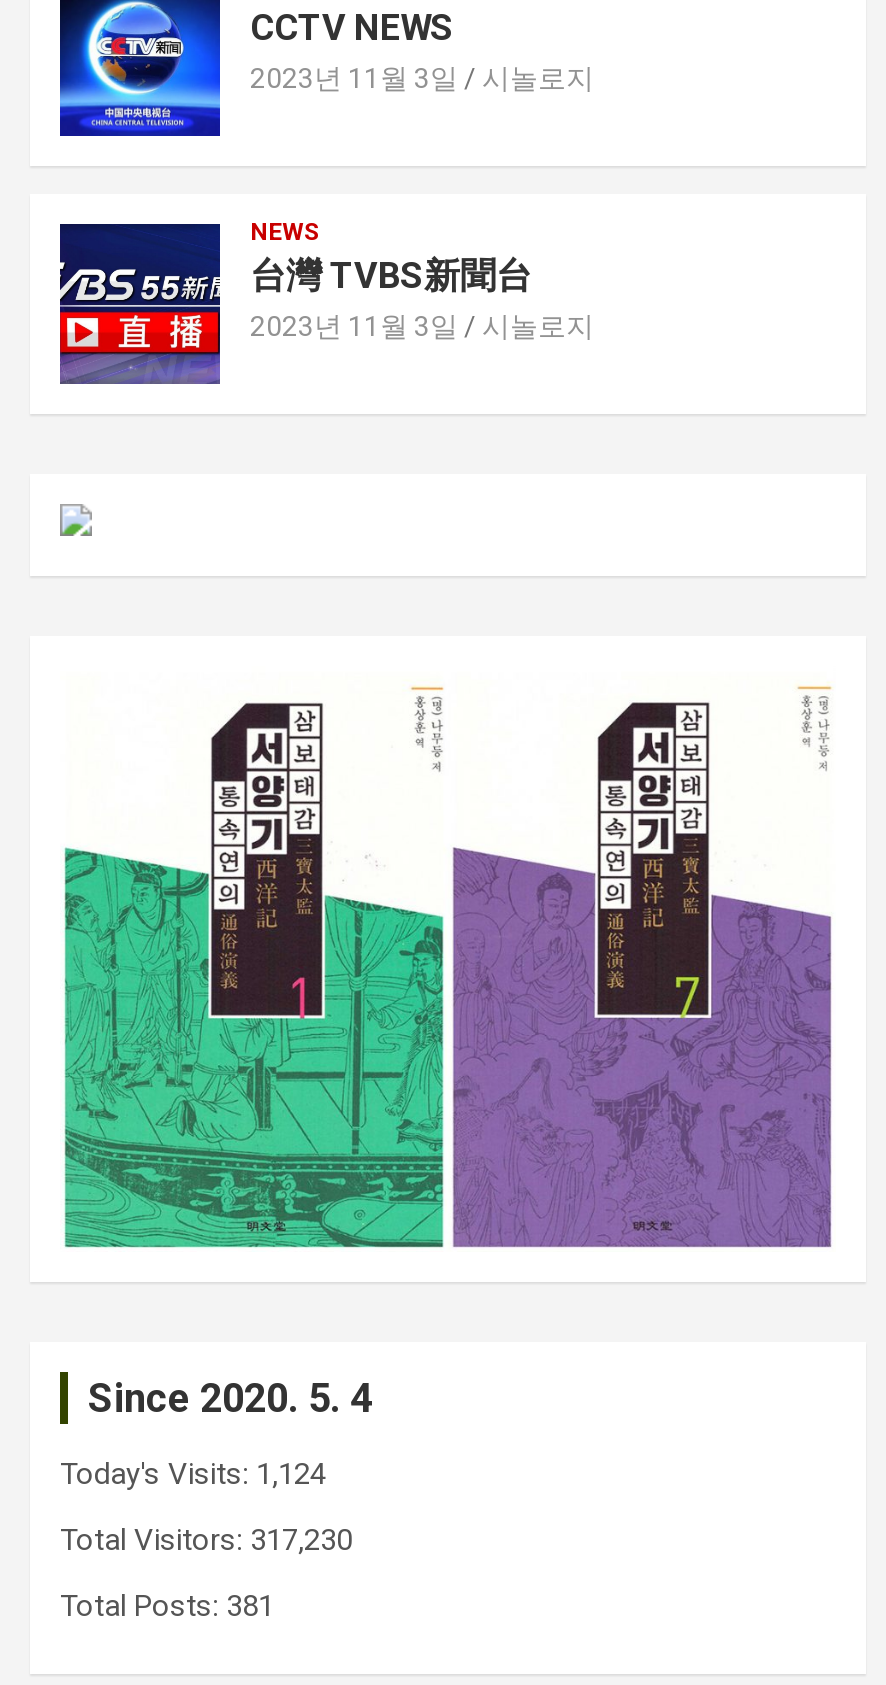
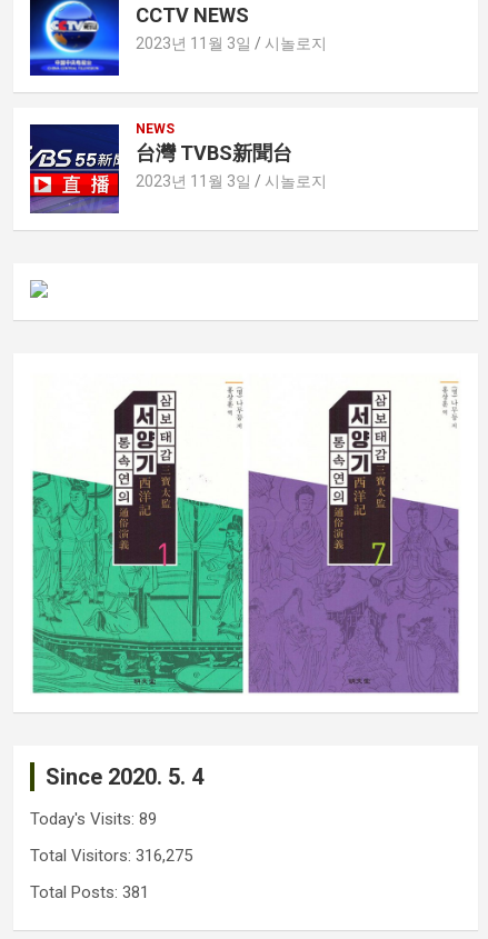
[60,1456,326,1492] Today's Visits: 1,124 -> [30,809,157,829] Today's Visits: 89
[60,1522,352,1558] Total Visitors: 317,230 -> [30,846,192,866] Total Visitors: 316,275

